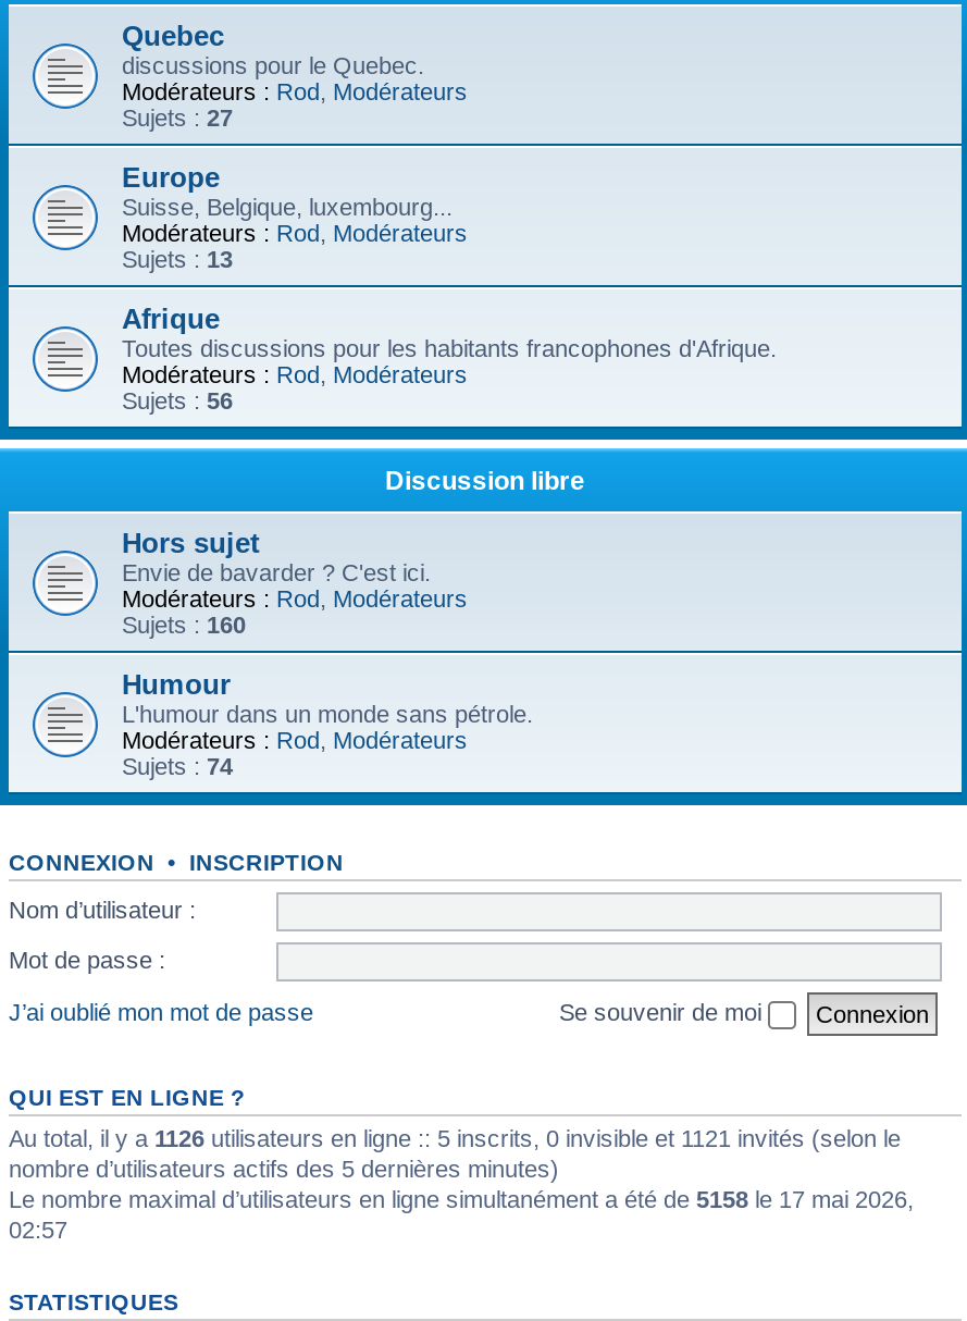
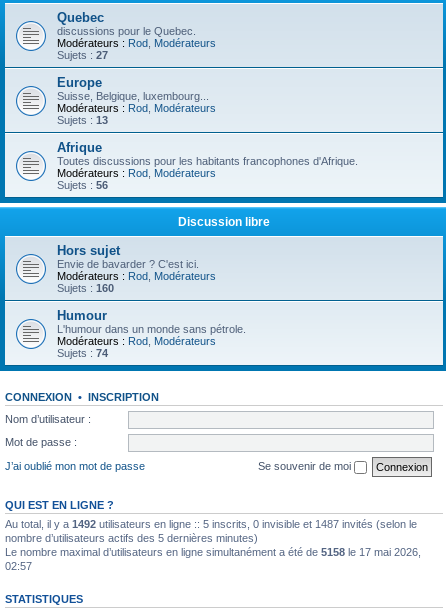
[9,1124,901,1150] Au total, il y a 1126 utilisateurs en ligne :: 5 inscrits, 0 invisible et 1121 invités (selon le -> [5,517,417,529] Au total, il y a 1492 utilisateurs en ligne :: 5 inscrits, 0 invisible et 1487 invités (selon le

